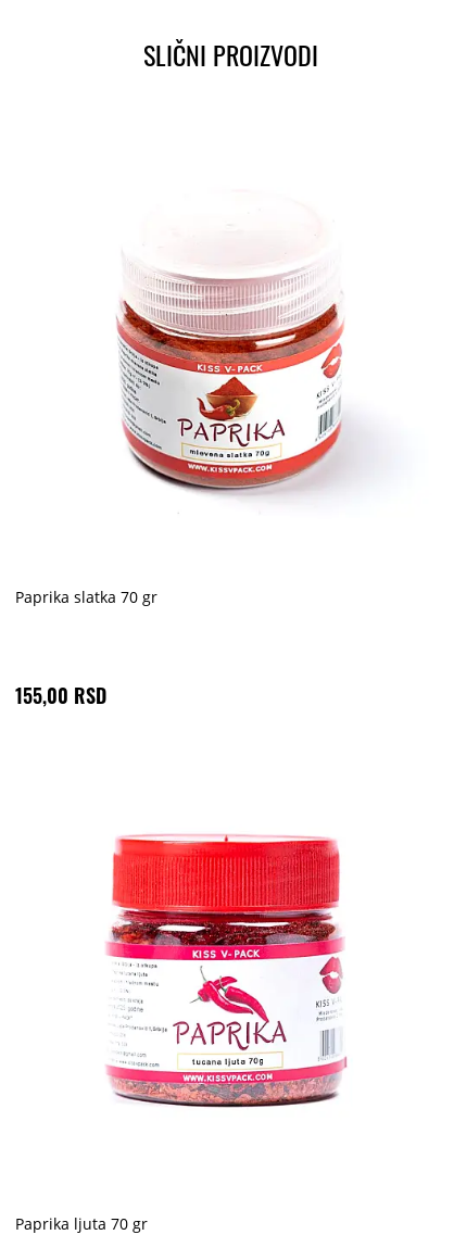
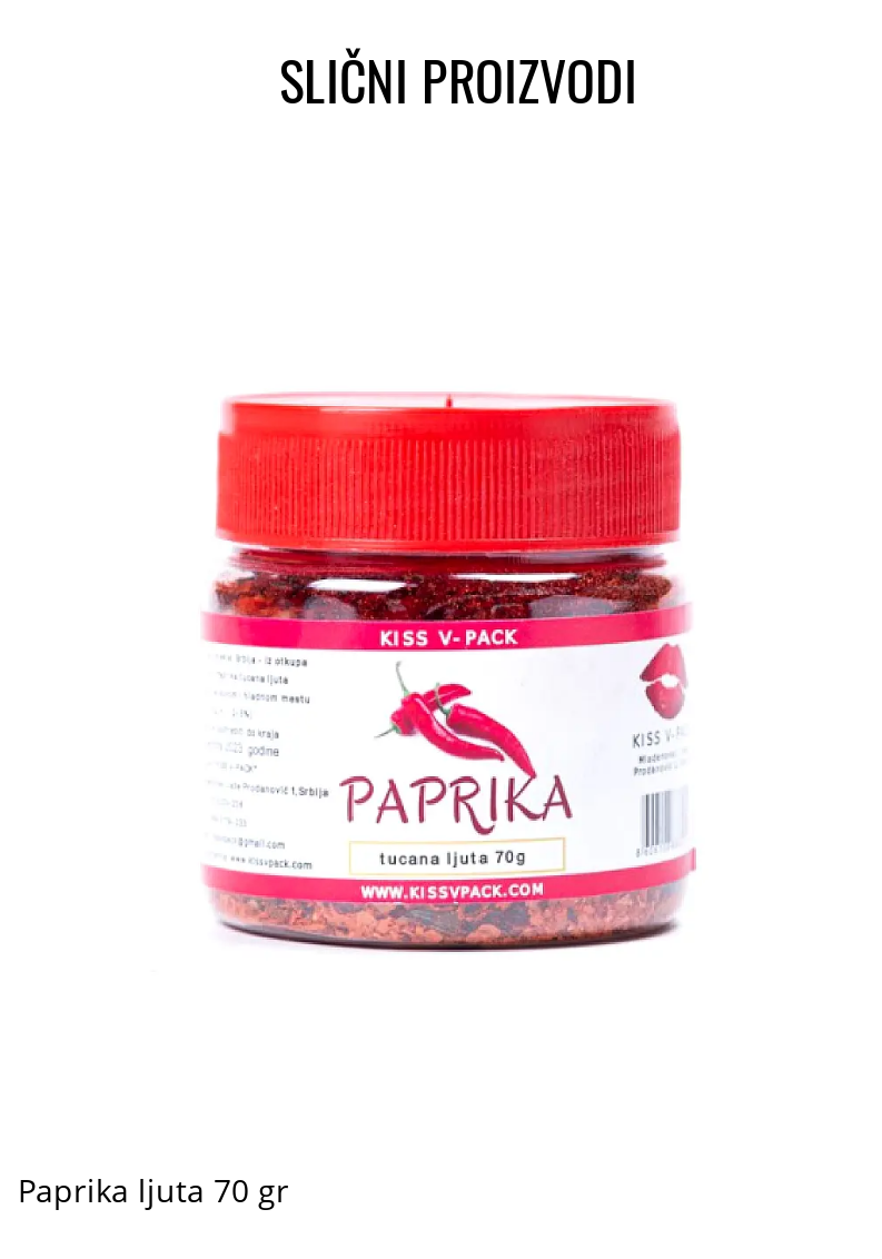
[116,267,362,497] [image] -> none
[15,587,157,607] Paprika slatka 70 gr -> none
[15,681,106,709] 155,00 RSD -> none

